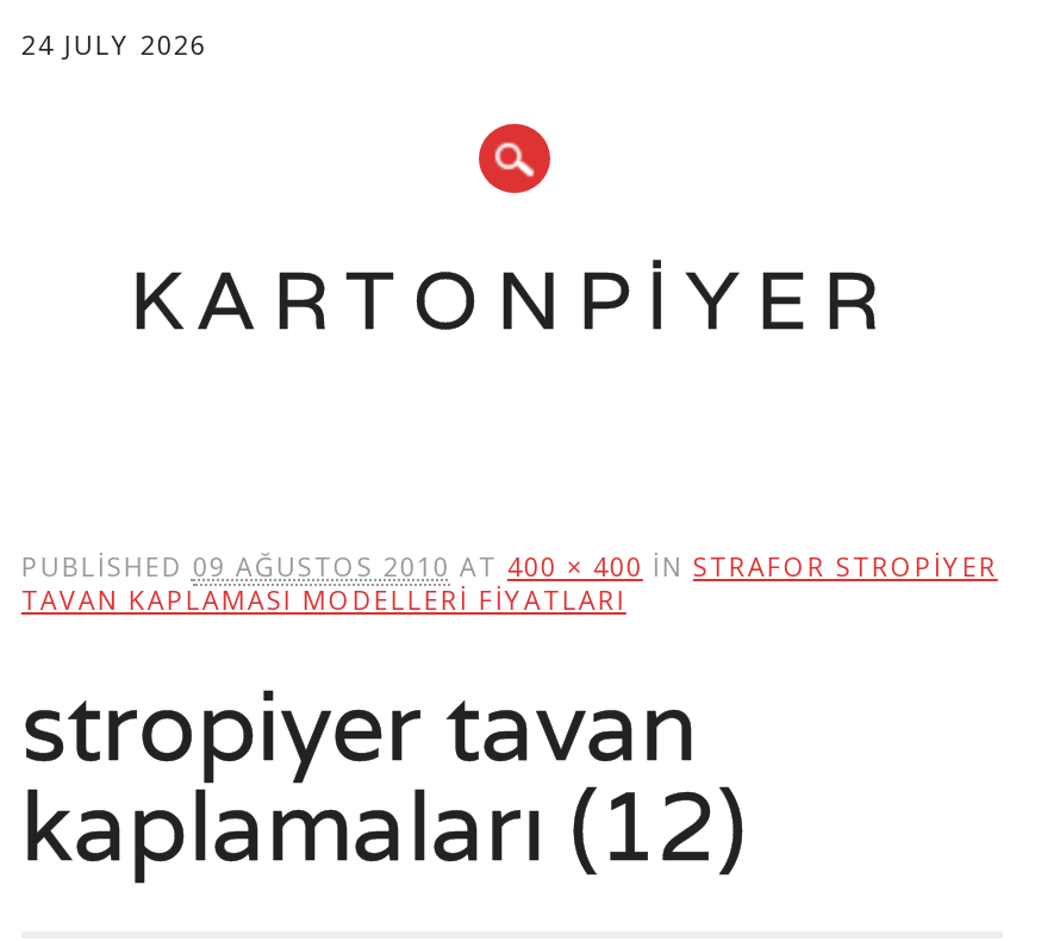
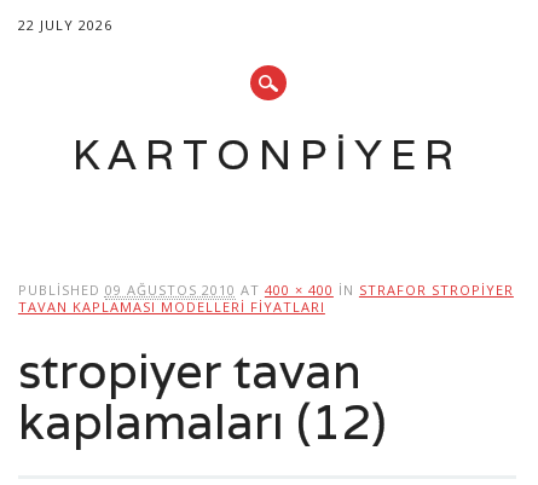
[21,26,207,62] 24 JULY 2026 -> [18,16,112,34] 22 JULY 2026

